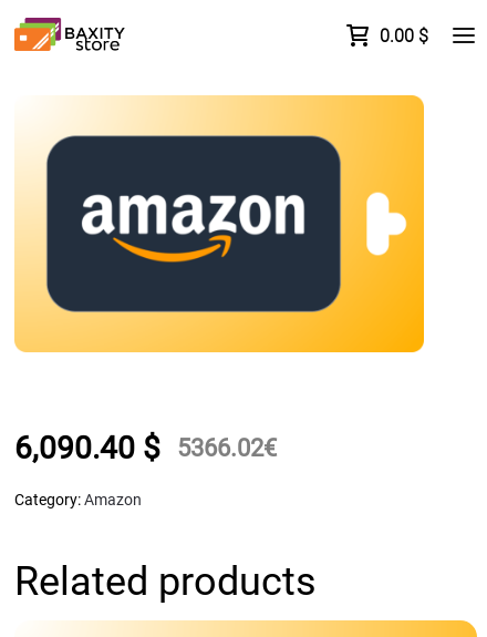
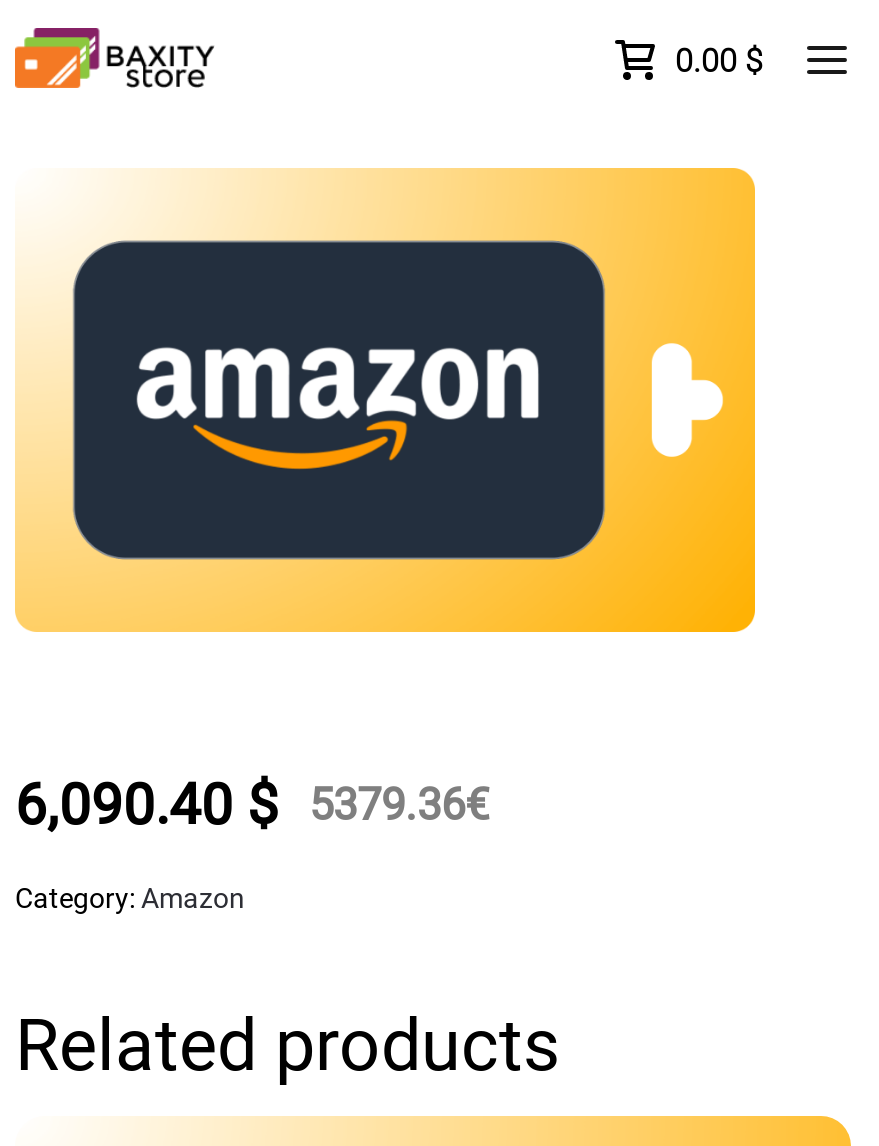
[14,430,277,466] 6,090.40 $ 5366.02€ -> [15,771,489,837] 6,090.40 $ 5379.36€

